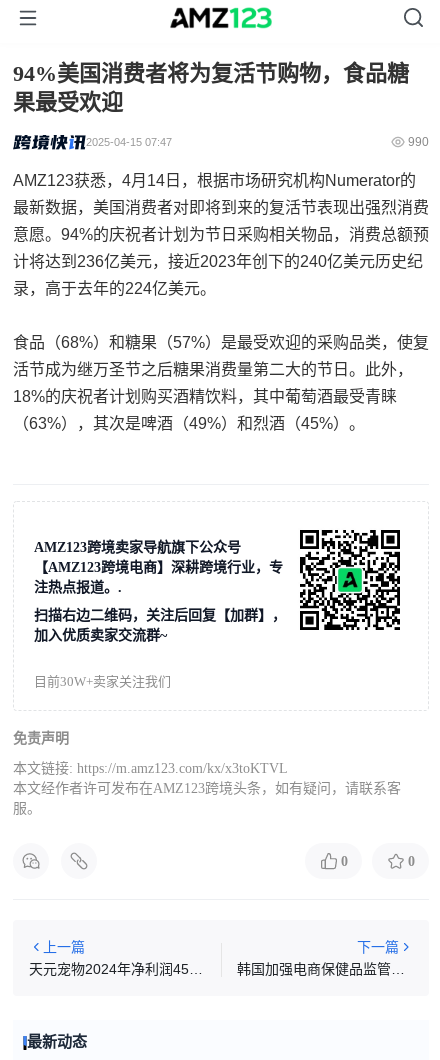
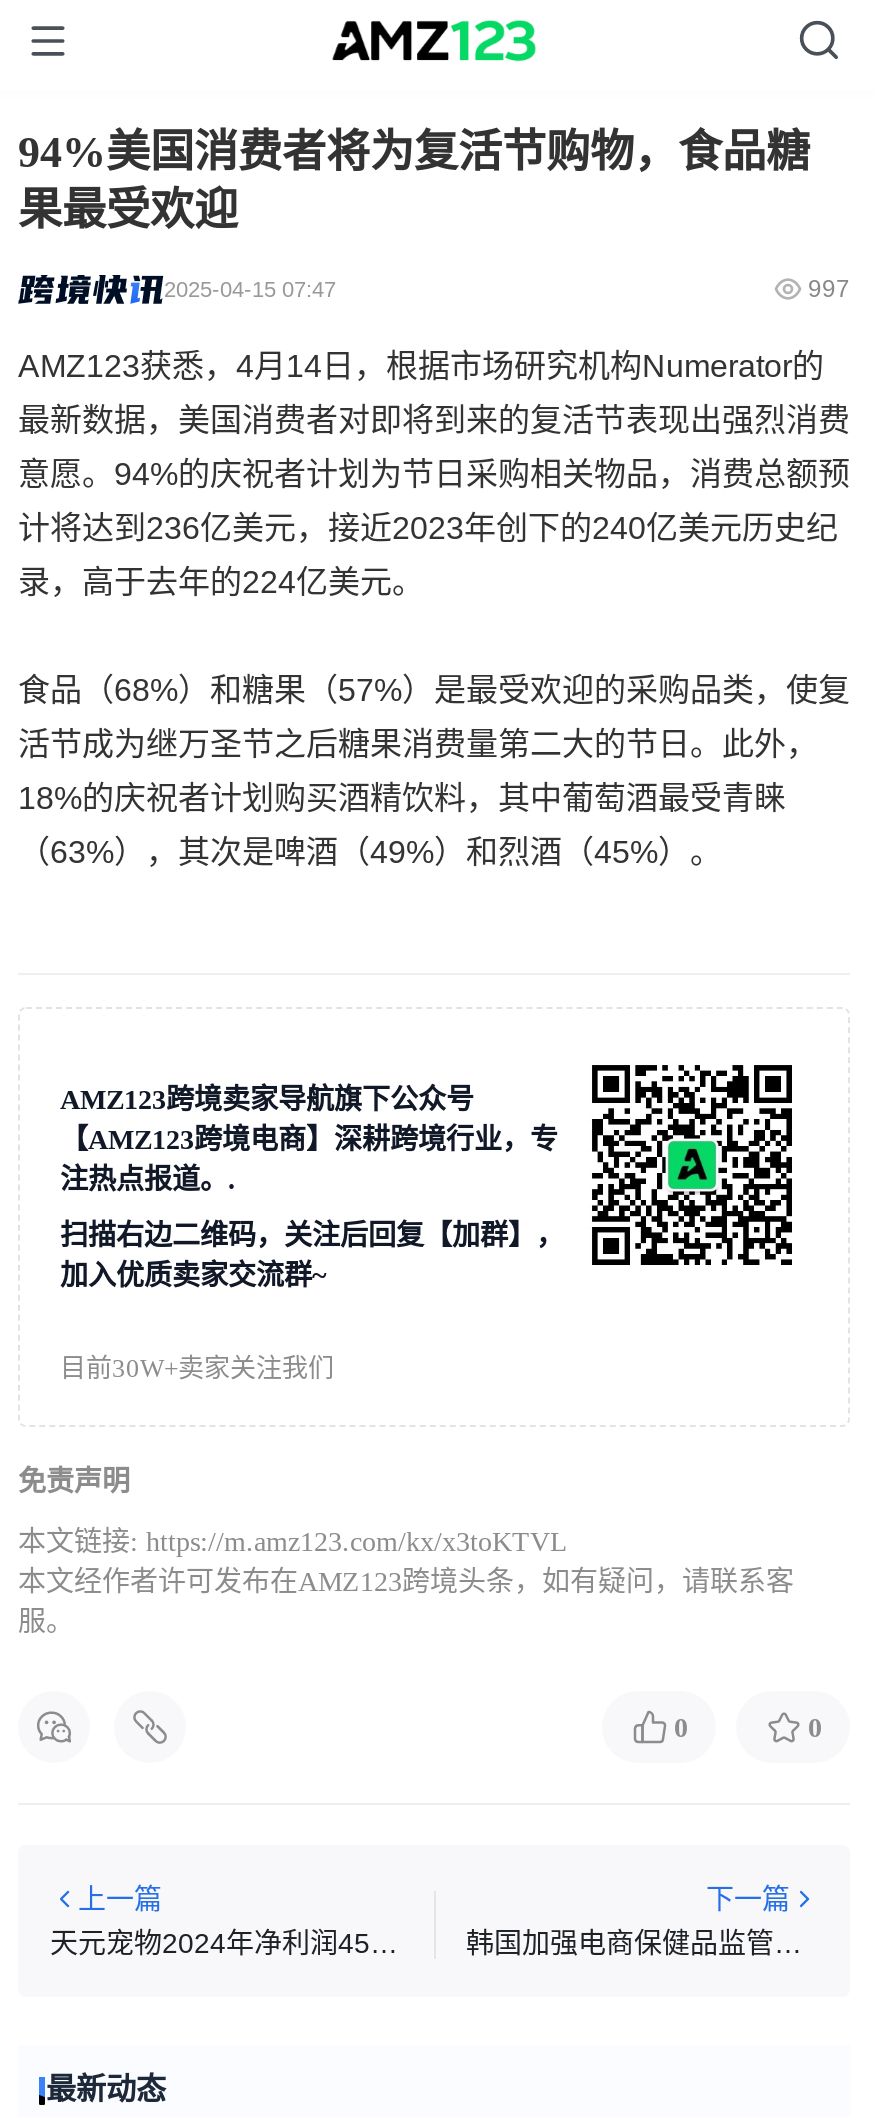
[408,135,429,149] 990 -> [808,275,850,303] 997

